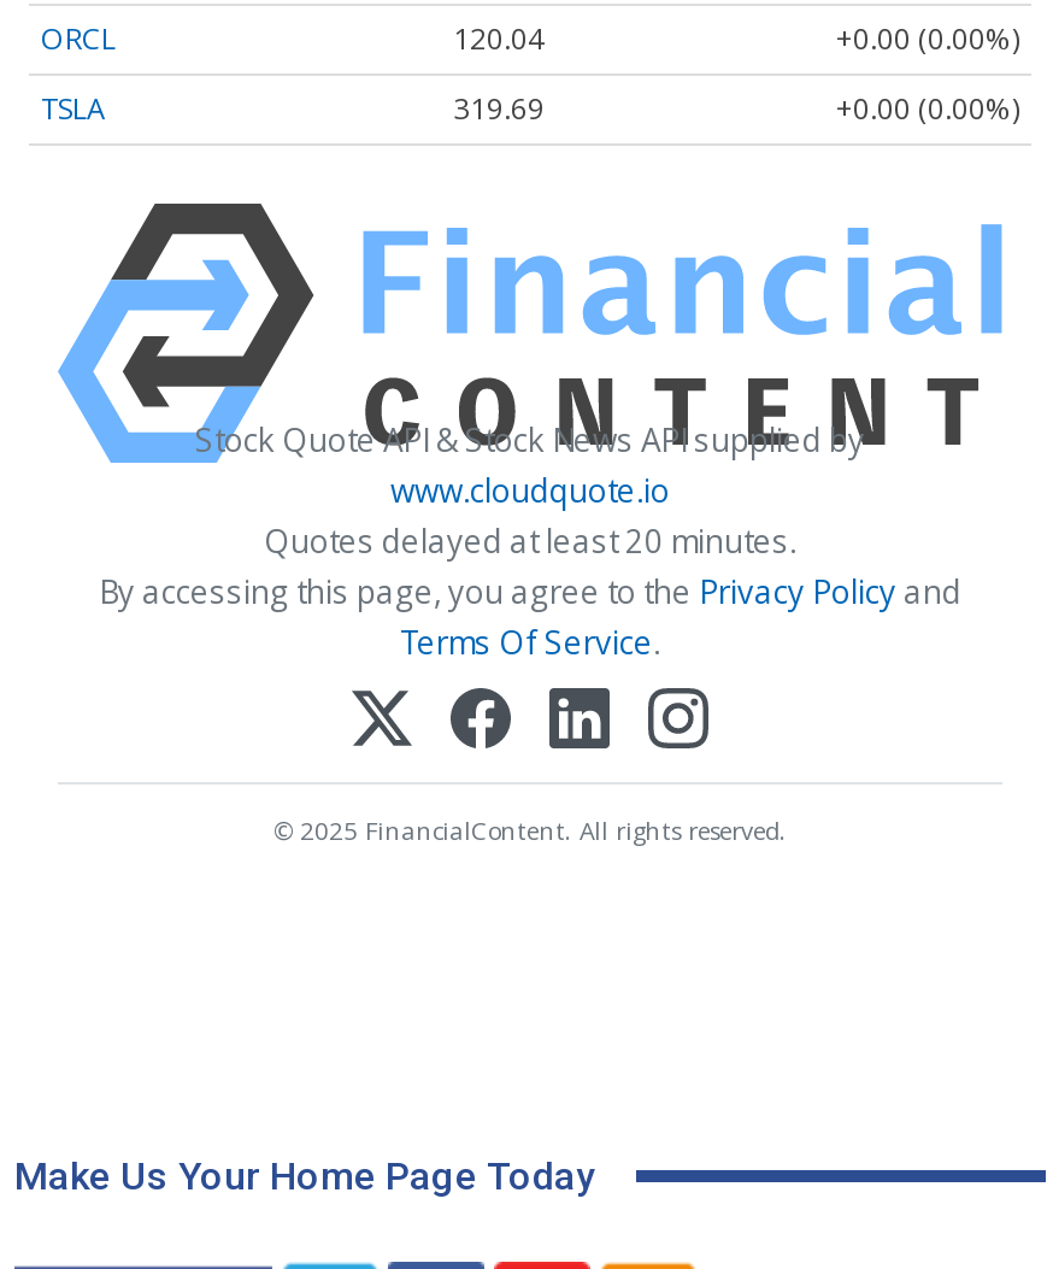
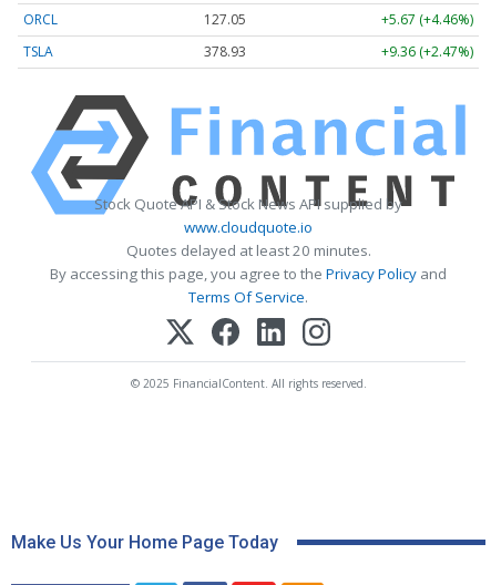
[453,17,545,58] 120.04 -> [204,9,246,28] 127.05
[836,17,1019,58] +0.00 (0.00%) -> [381,9,473,28] +5.67 (+4.46%)
[453,87,545,128] 319.69 -> [204,42,246,60] 378.93
[836,87,1019,128] +0.00 (0.00%) -> [381,42,473,60] +9.36 (+2.47%)

